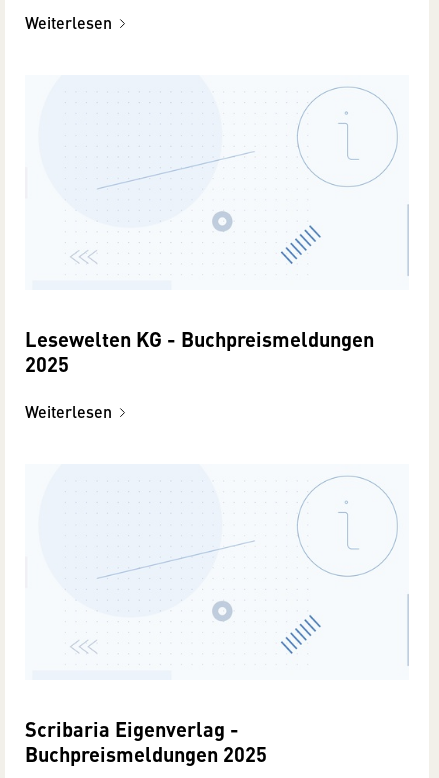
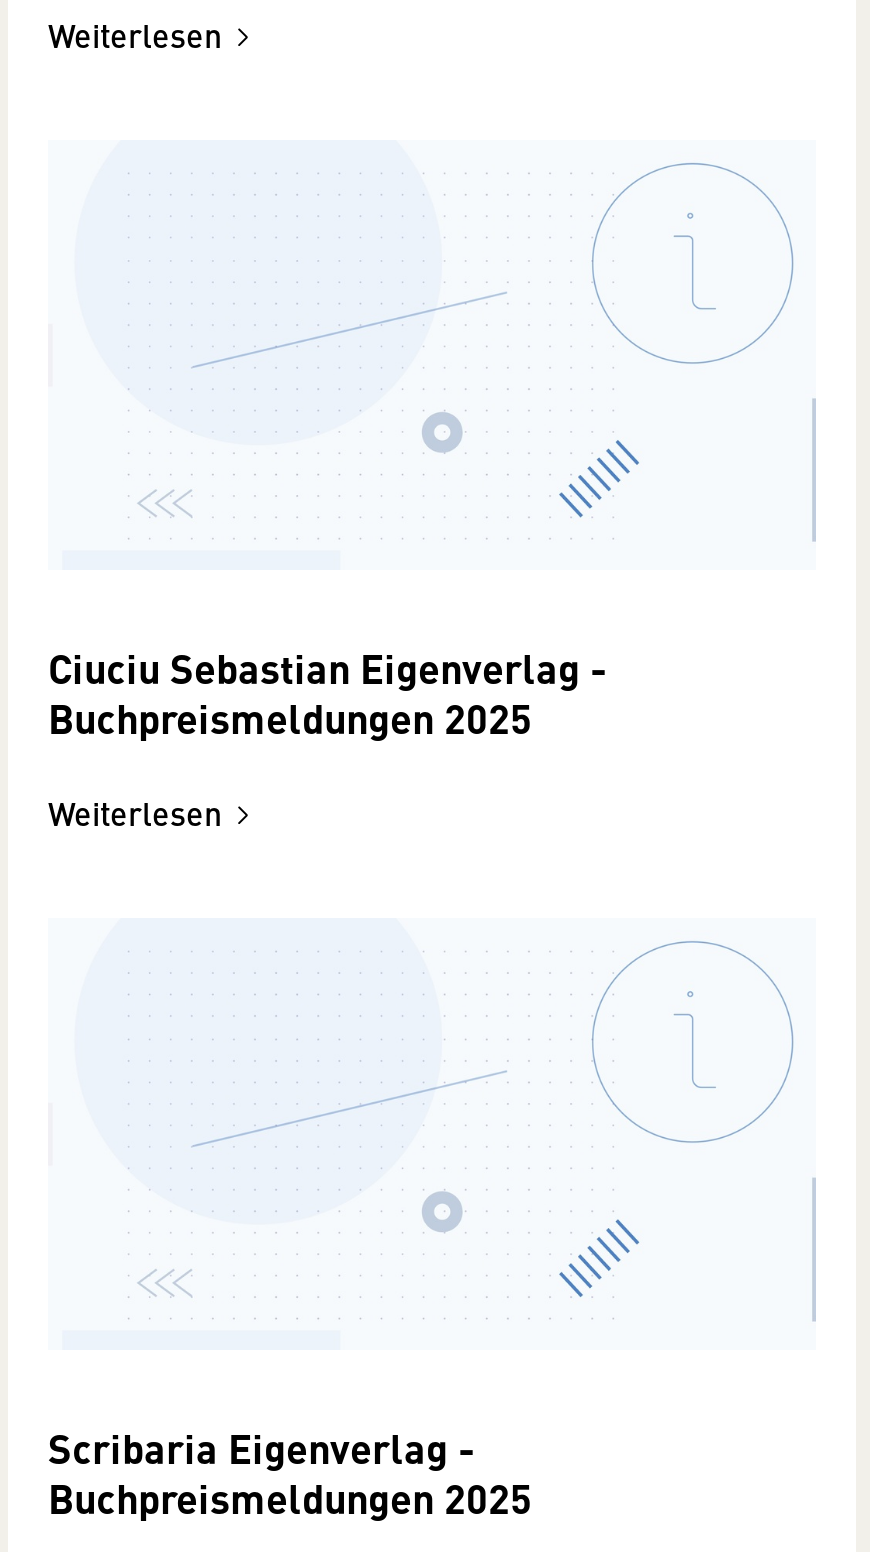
[25,324,374,378] Lesewelten KG - Buchpreismeldungen | 2025 -> [48,639,608,747] Ciuciu Sebastian Eigenverlag - | Buchpreismeldungen 2025

